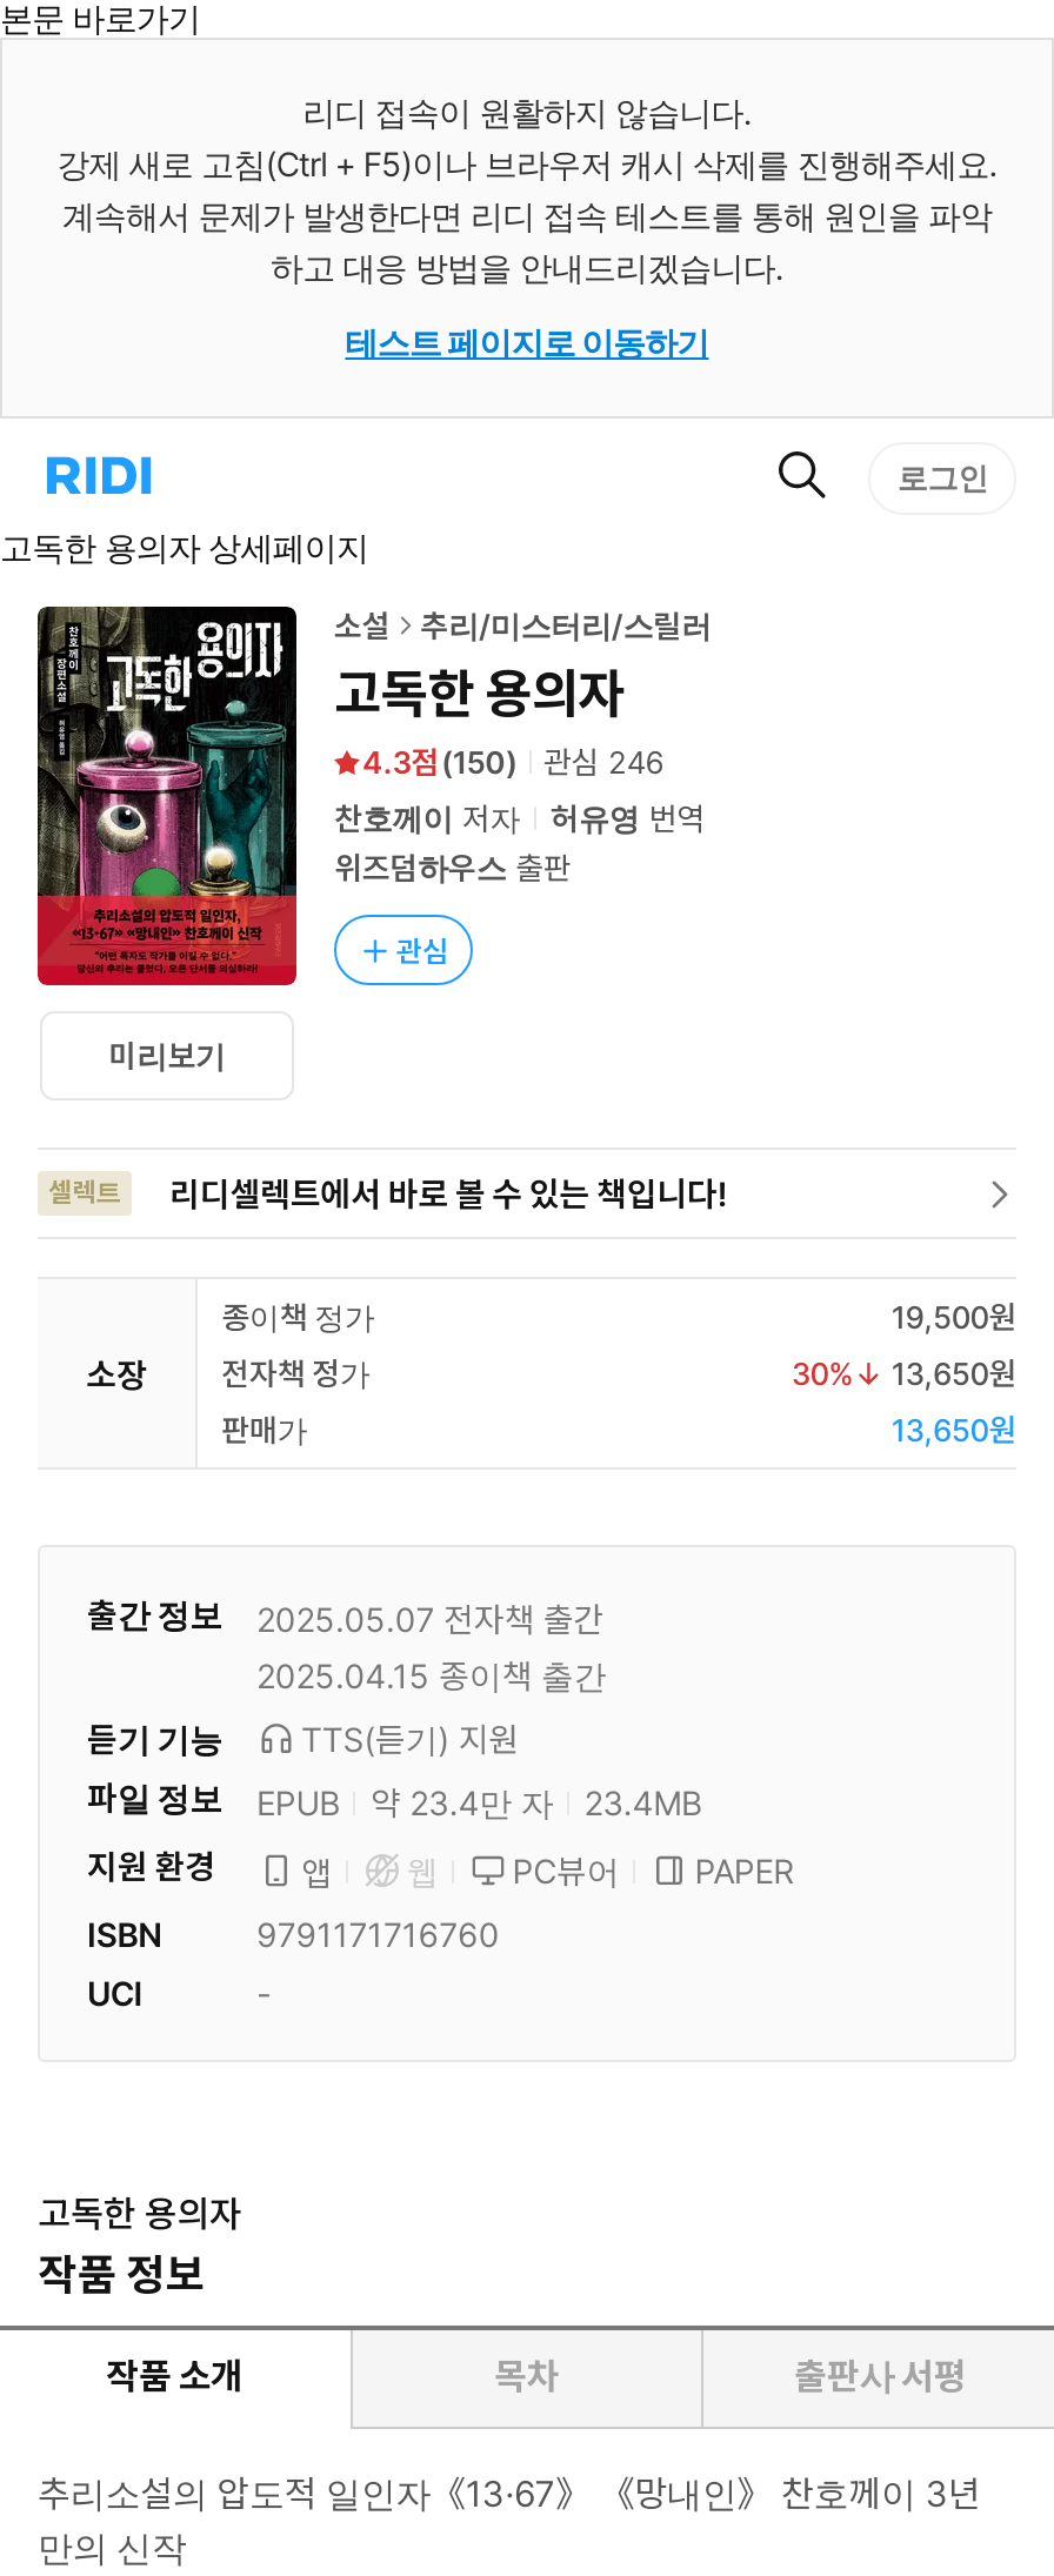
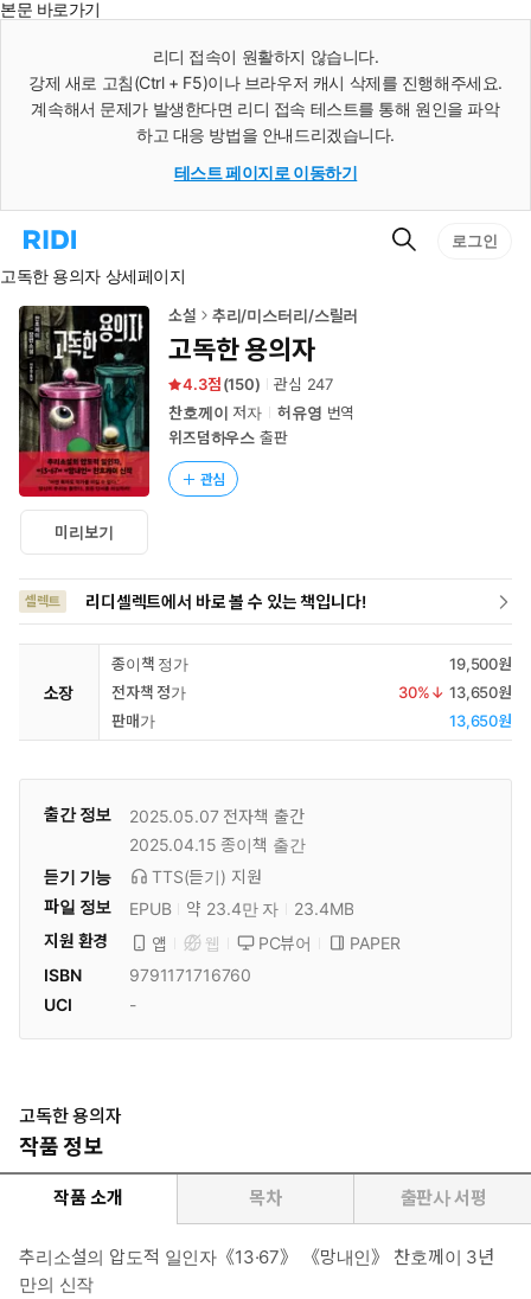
[362,743,664,781] 4.3 (150) 관심 246 -> [183,375,333,393] 4.3 (150) 관심 247

